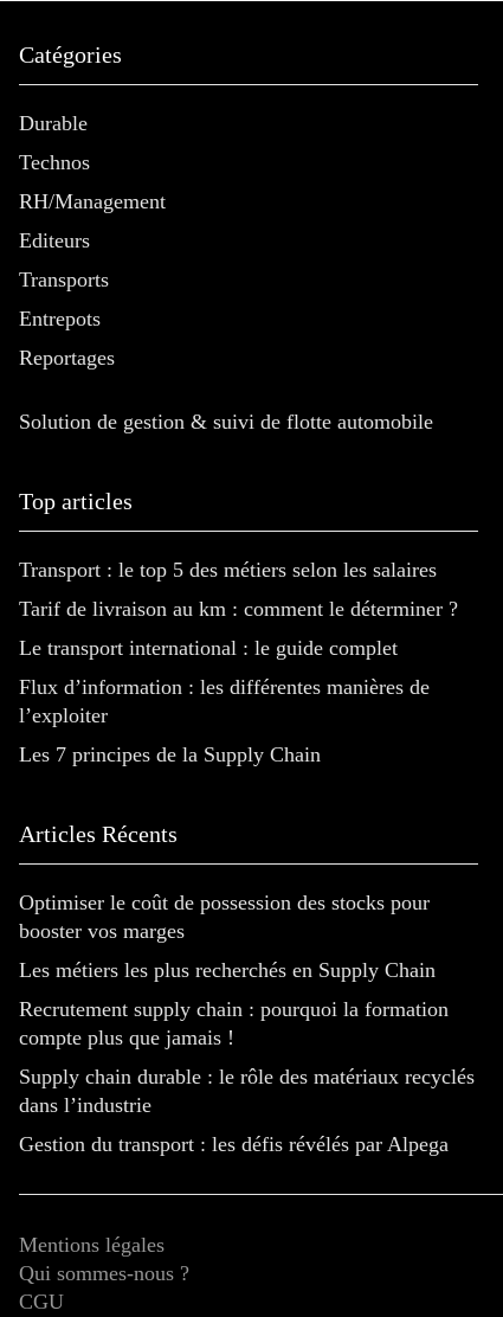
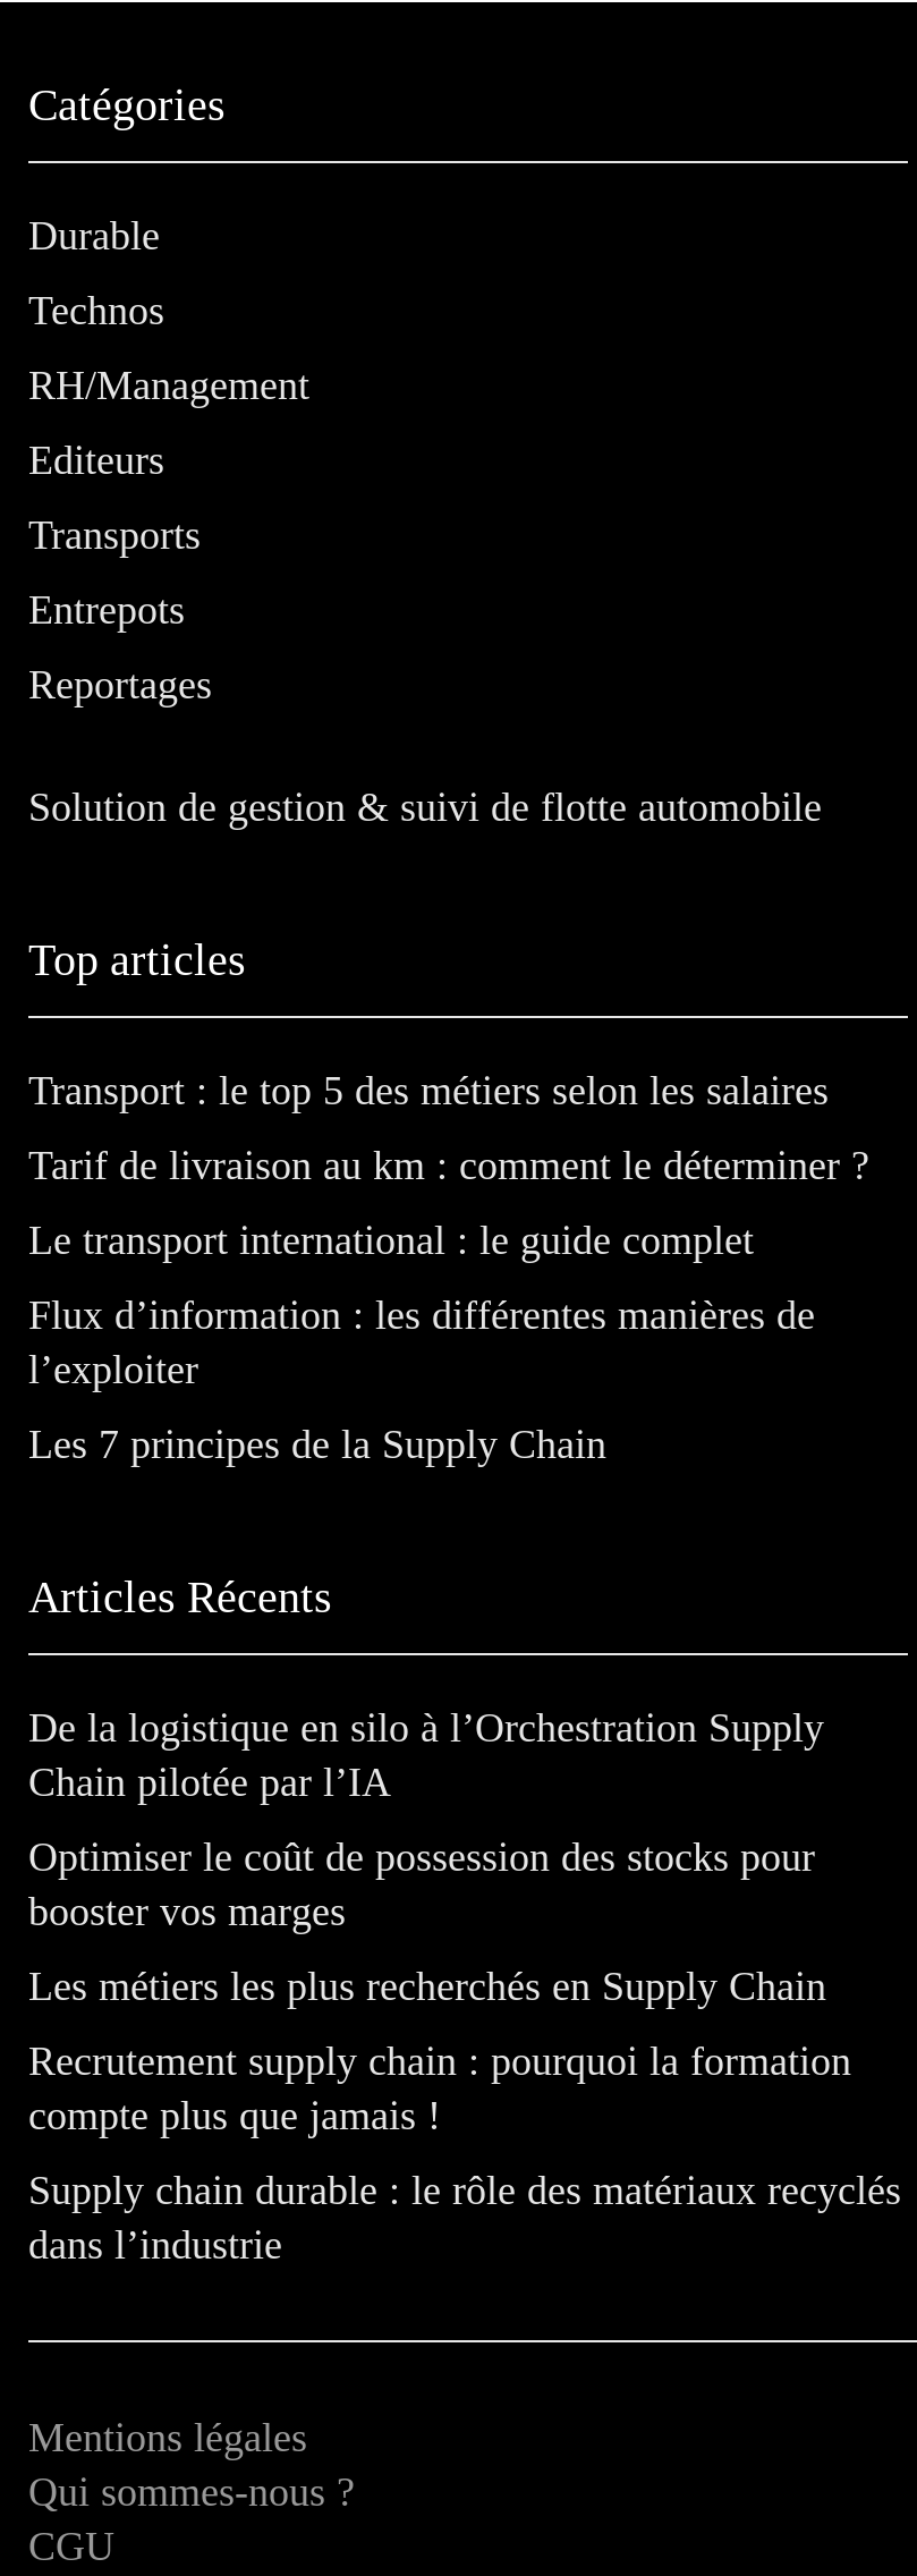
none -> [28,1705,824,1804] De la logistique en silo à l’Orchestration Supply | Chain pilotée par l’IA
moved [19,890,475,1116] -> [28,1834,901,2267]: Optimiser le coût de possession des stocks pour | booster vos marges | Les métiers les plus recherchés en Supply Chain | Recrutement supply chain : pourquoi la formation | compte plus que jamais ! | Supply chain durable : le rôle des matériaux recyclés | dans l’industrie
[19,1132,449,1156] Gestion du transport : les défis révélés par Alpega -> none

